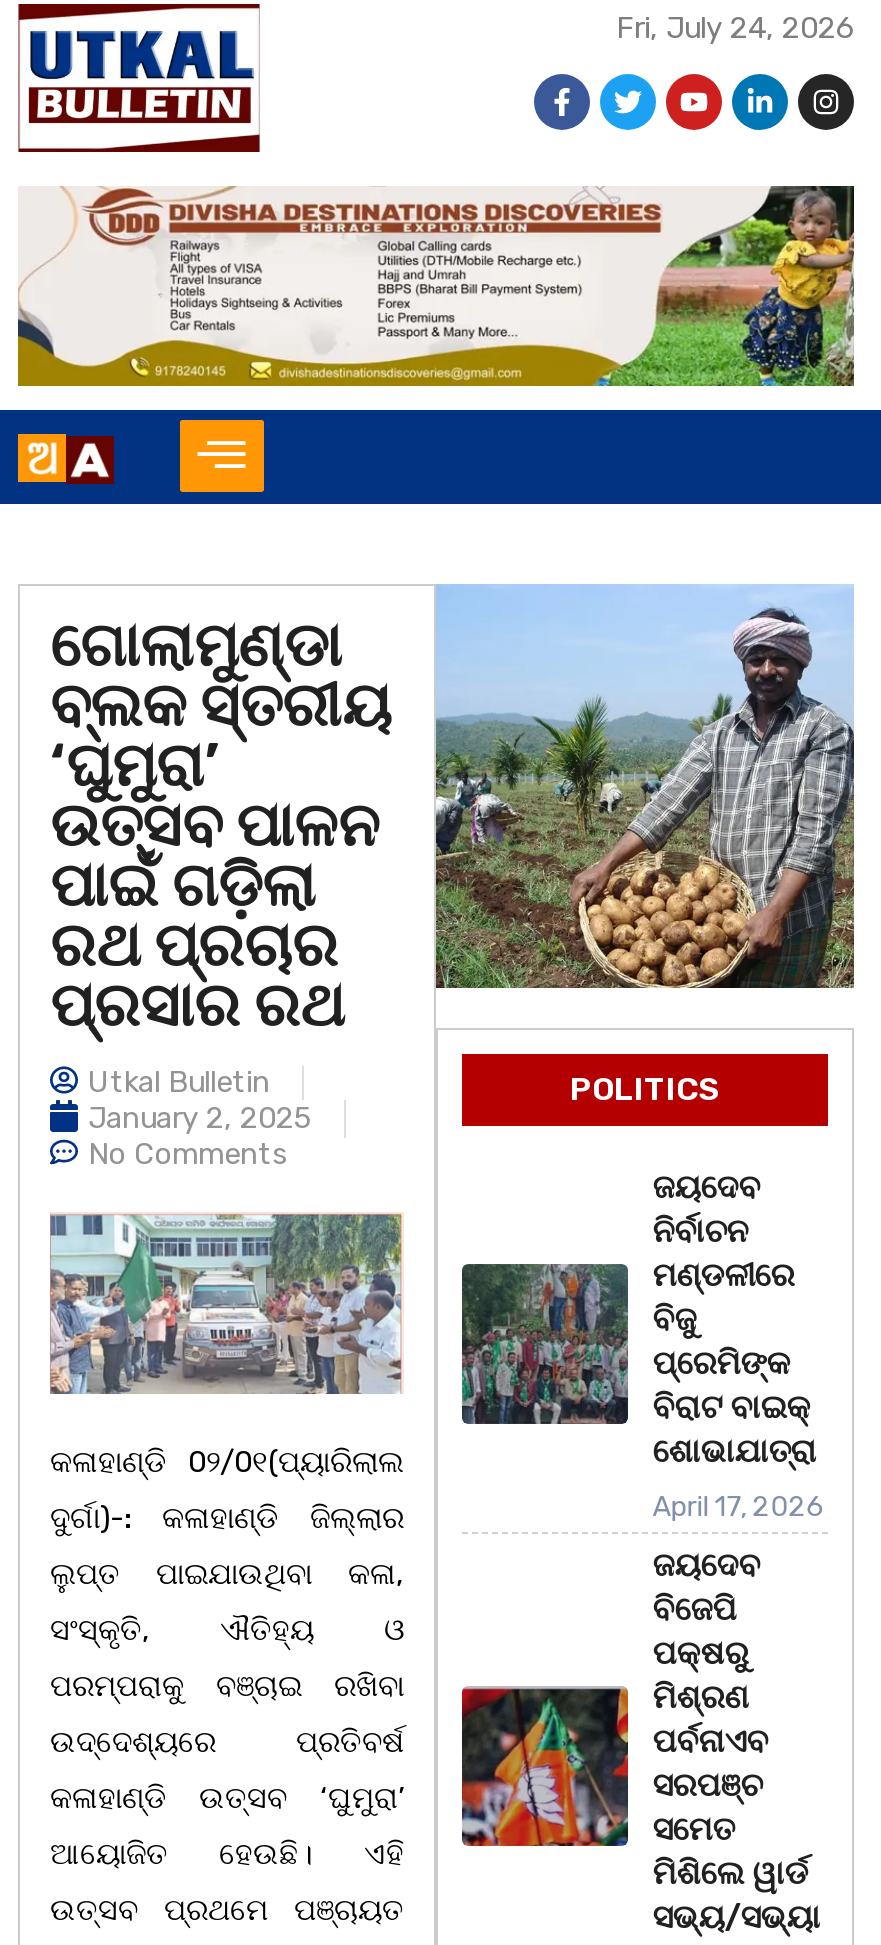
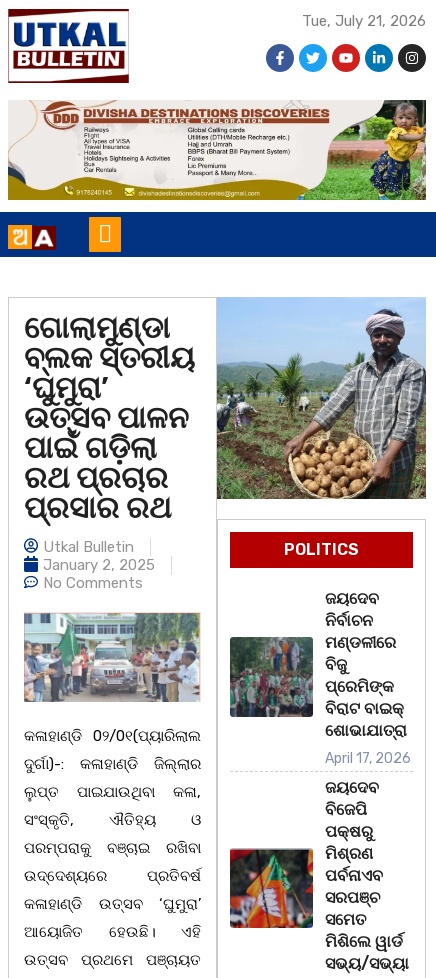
[616,10,854,46] Fri, July 24, 2026 -> [302,12,426,30] Tue, July 21, 2026
[196,418,266,494] [image] -> [99,217,131,252] [image]

